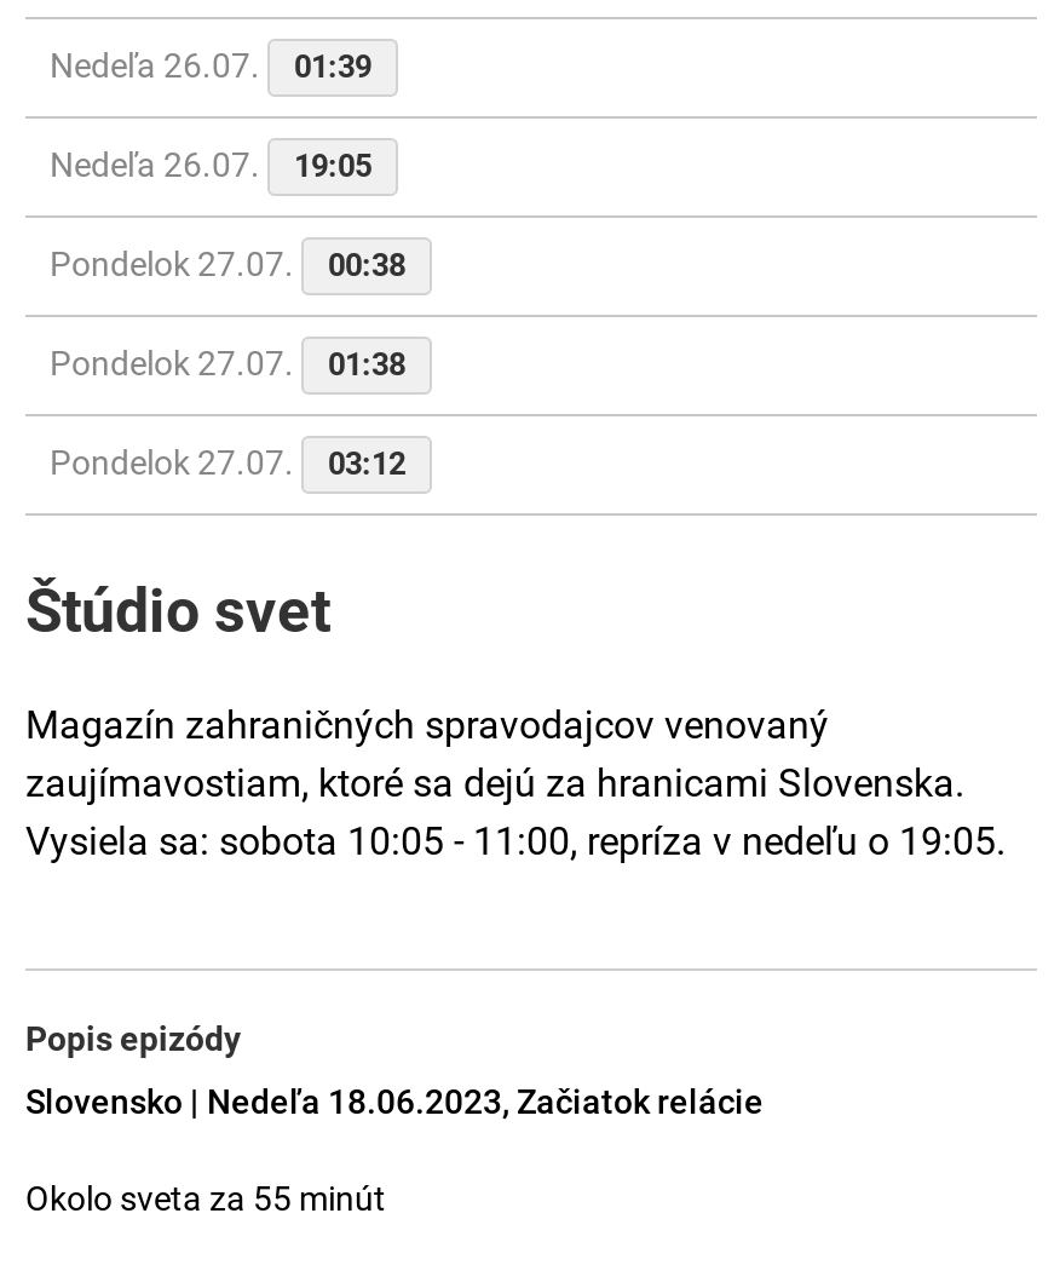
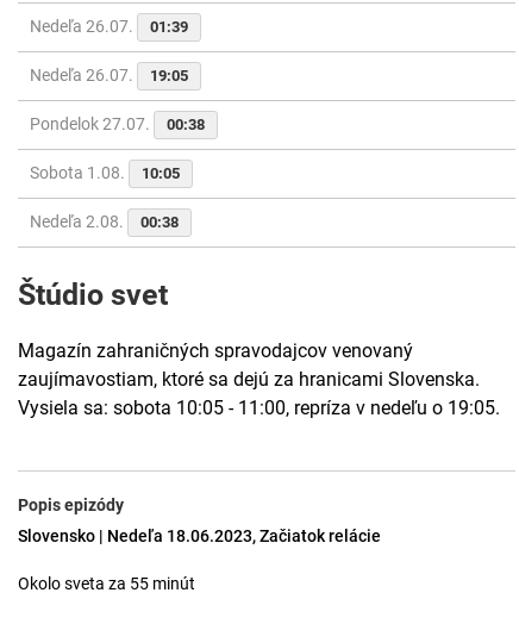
[50,345,405,383] Pondelok 27.07. | 01:38 -> [30,164,180,183] Sobota 1.08. | 10:05
[50,444,405,483] Pondelok 27.07. | 03:12 -> [30,212,179,231] Nedeľa 2.08. | 00:38

